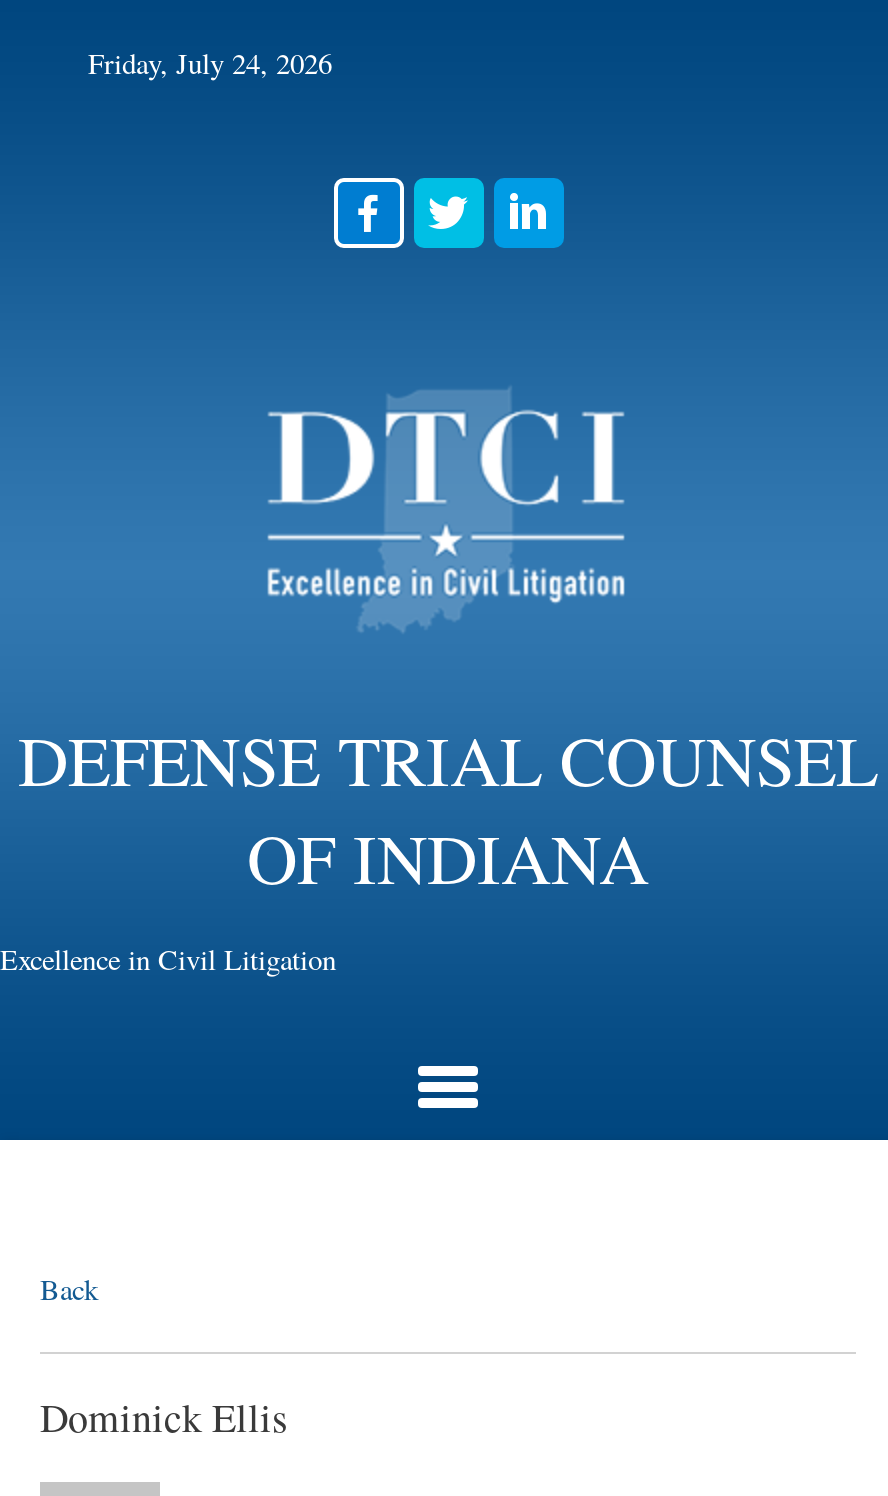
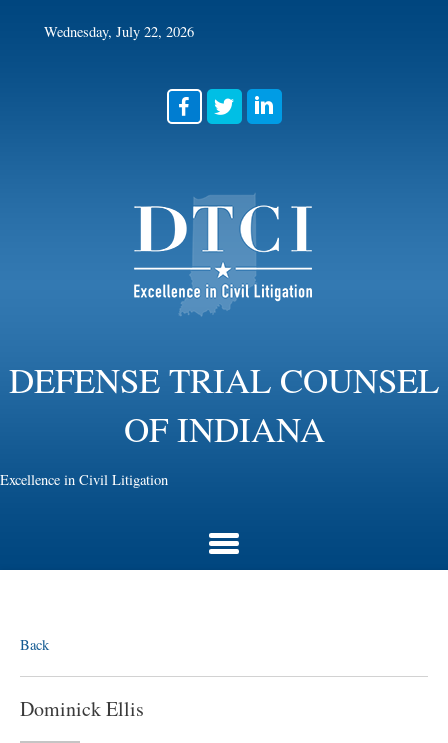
[88,44,332,82] Friday, July 24, 2026 -> [44,22,194,41] Wednesday, July 22, 2026

